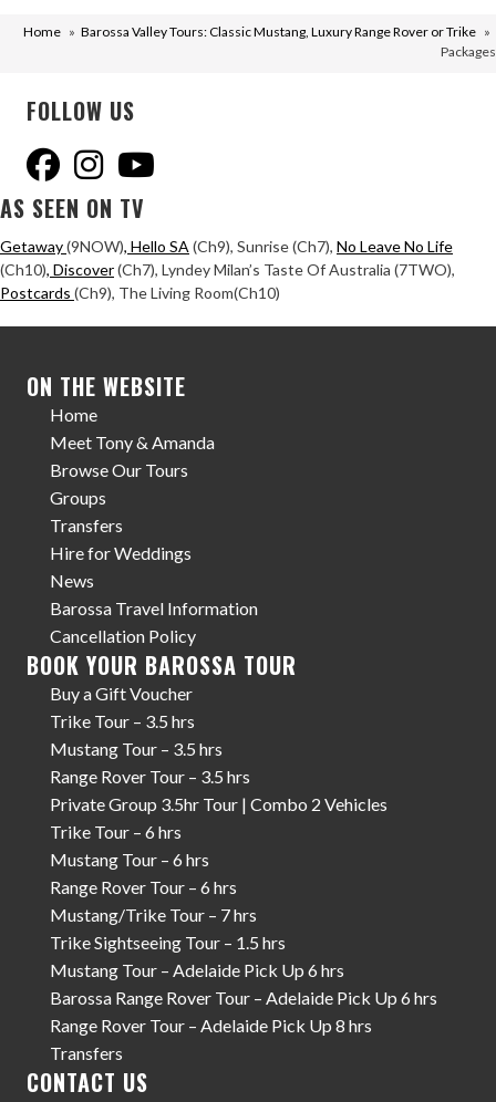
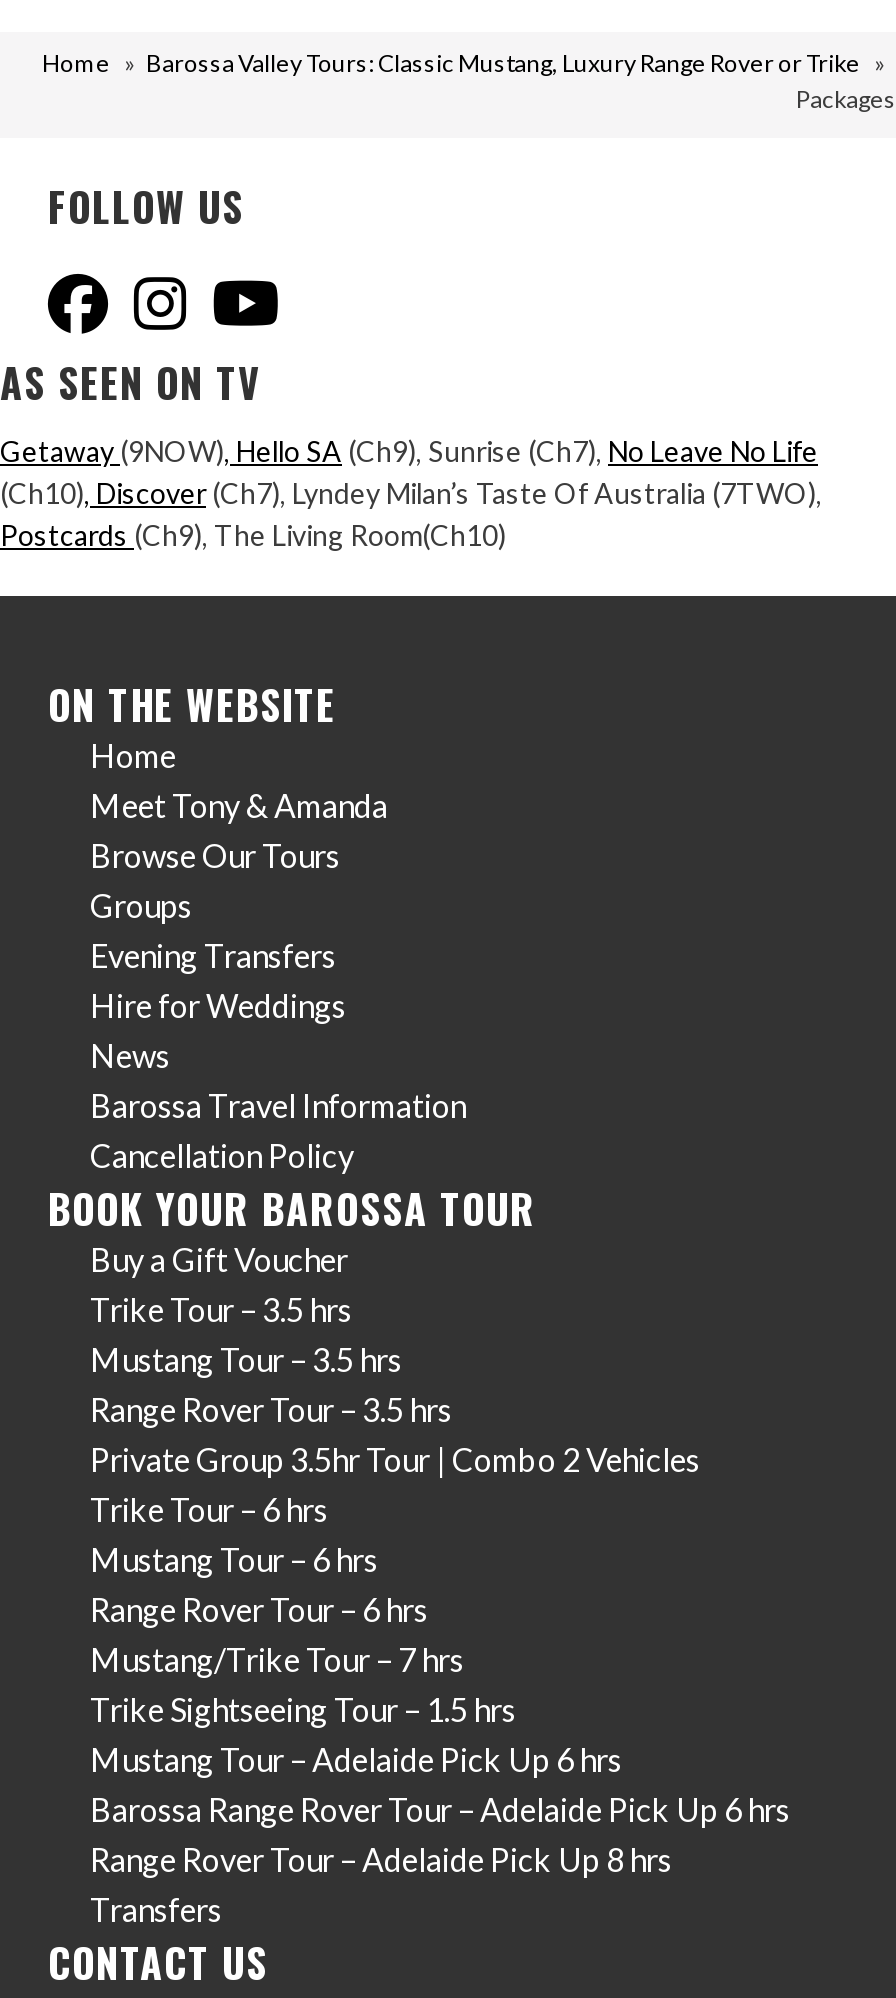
[50,514,123,535] Transfers -> [90,936,336,974] Evening Transfers

